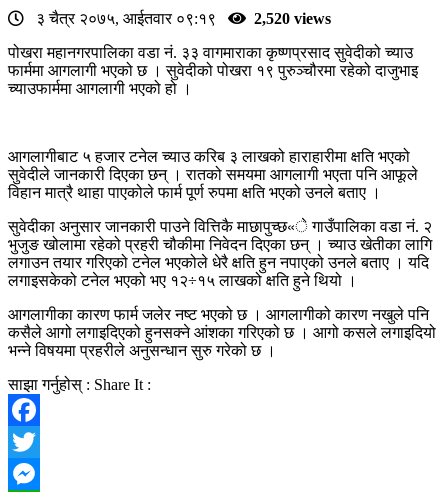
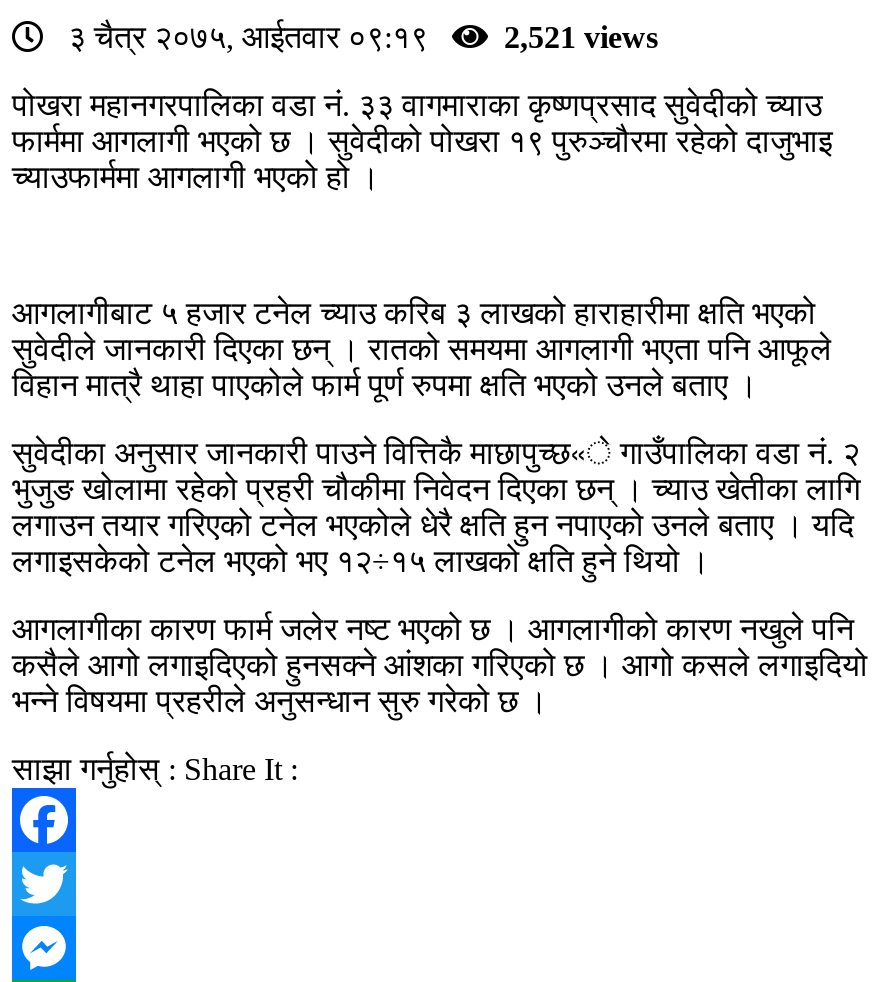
[24,10,331,26] ३ चैत्र २०७५, आईतवार ०९:१९ 2,520 views -> [44,21,658,53] ३ चैत्र २०७५, आईतवार ०९:१९ 2,521 views

